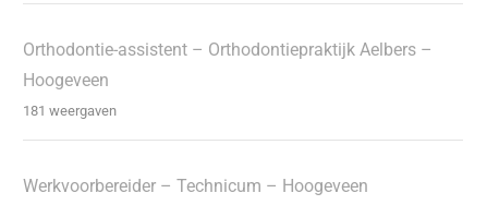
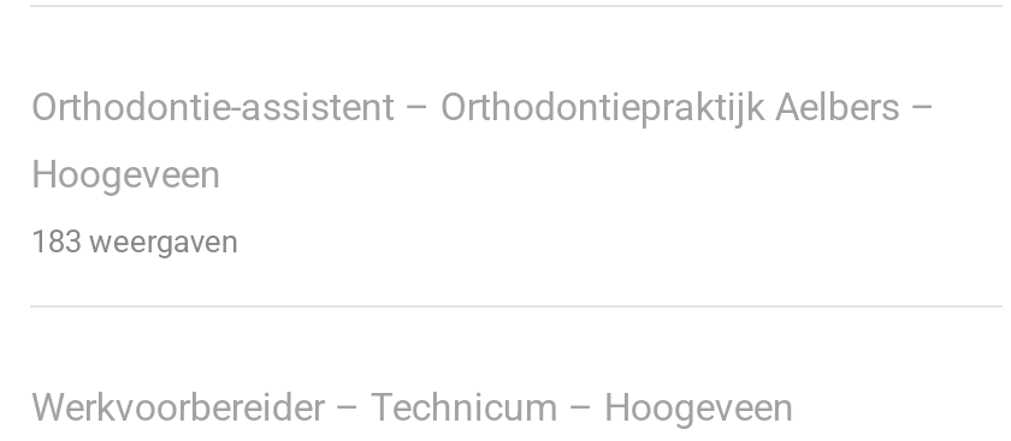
[23,102,117,119] 181 weergaven -> [31,224,238,260] 183 weergaven

